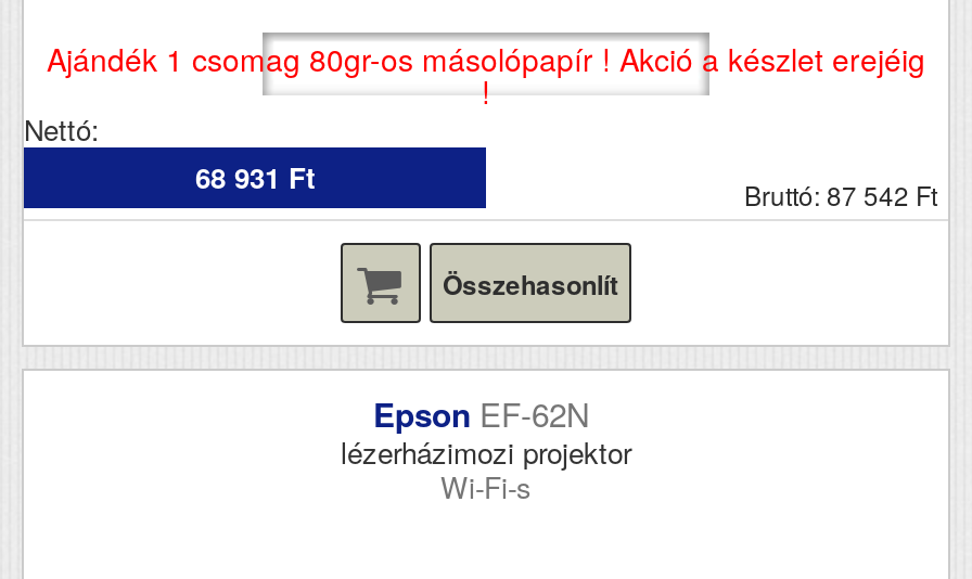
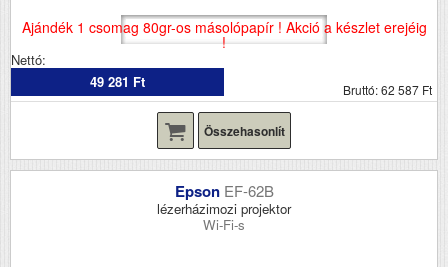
[195,156,315,197] 68 931 Ft -> [90,72,145,91] 49 281 Ft
[744,176,937,213] Bruttó: 87 542 Ft -> [343,81,432,98] Bruttó: 62 587 Ft
[373,390,599,438] Epson EF-62N -> [174,180,273,202] Epson EF-62B

